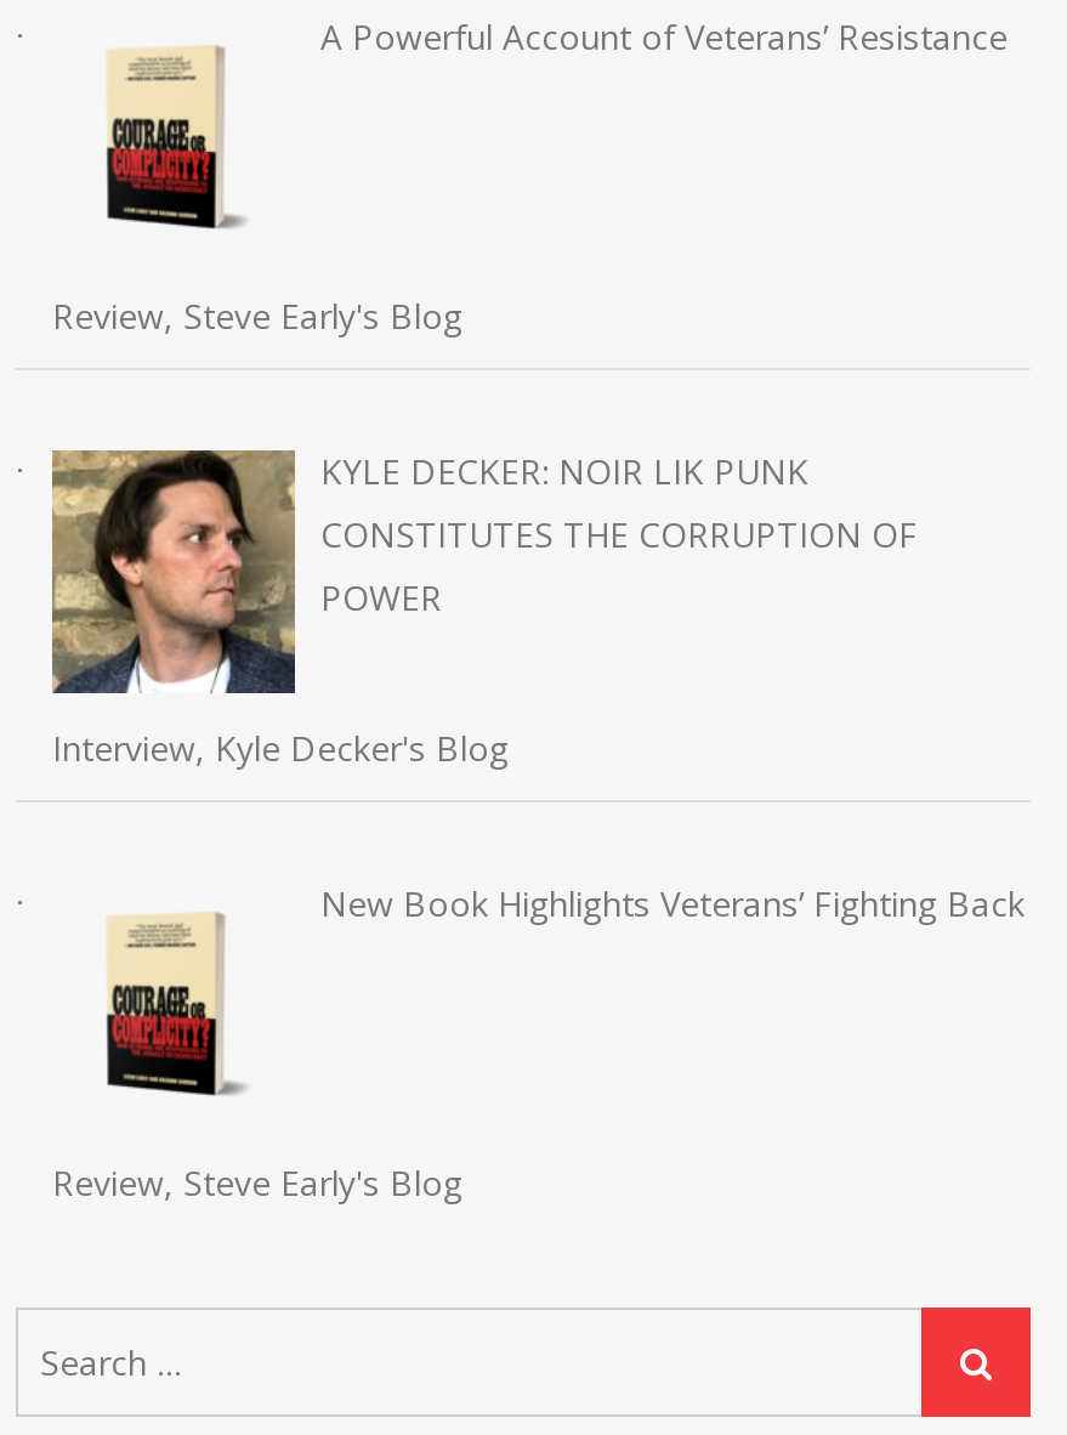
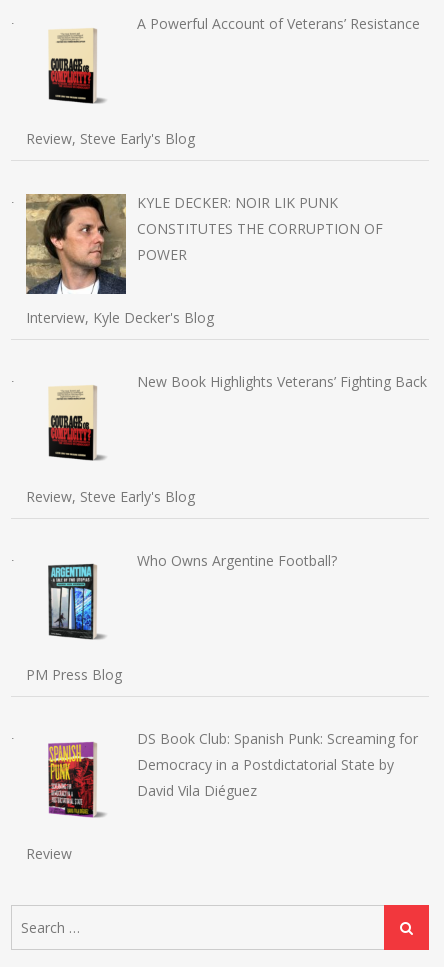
none -> [26,563,417,863] [image] | PM Press Blog | DS Book Club: Spanish Punk: Screaming for | Democracy in a Postdictatorial State by | David Vila Diéguez | Review
none -> [47,741,95,818] [image]
none -> [136,550,336,569] Who Owns Argentine Football?

